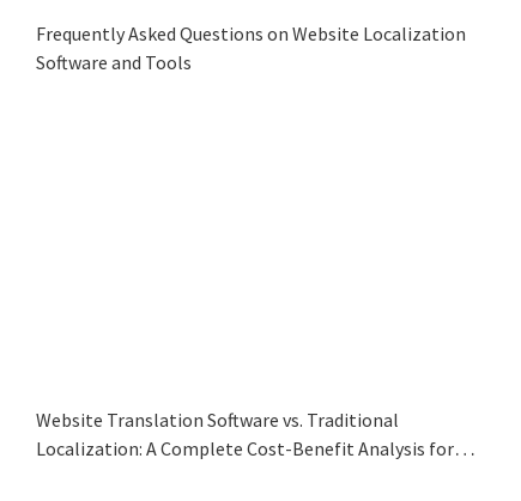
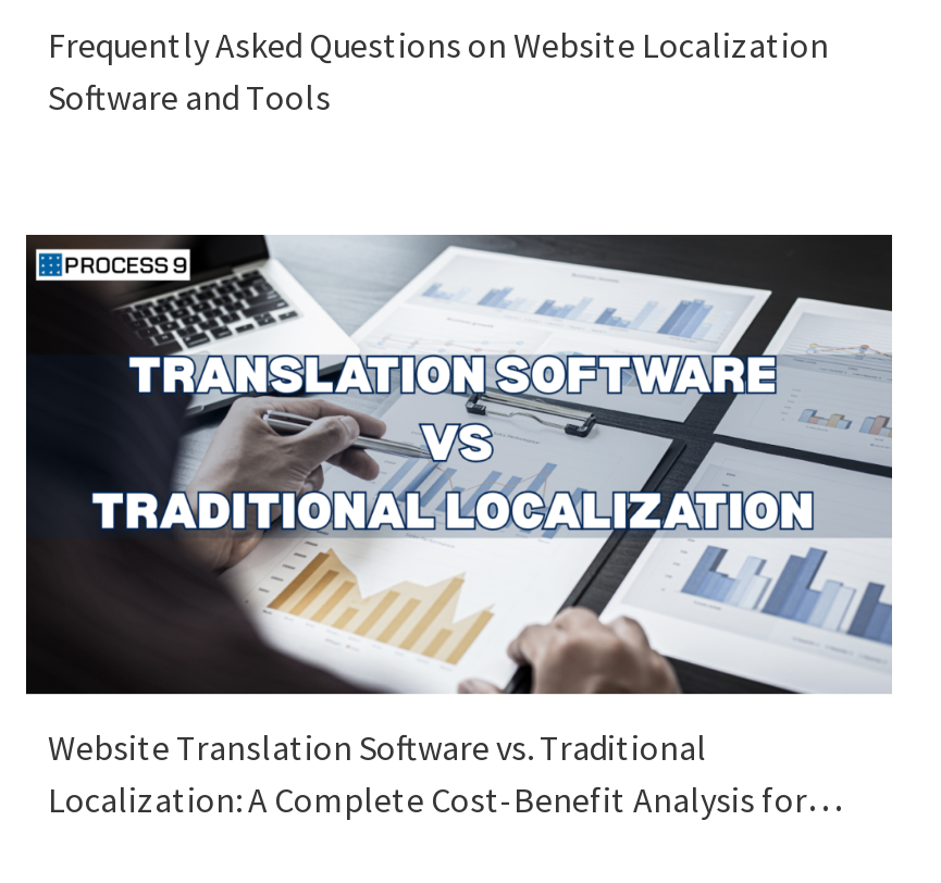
none -> [24,232,894,697] [image]

